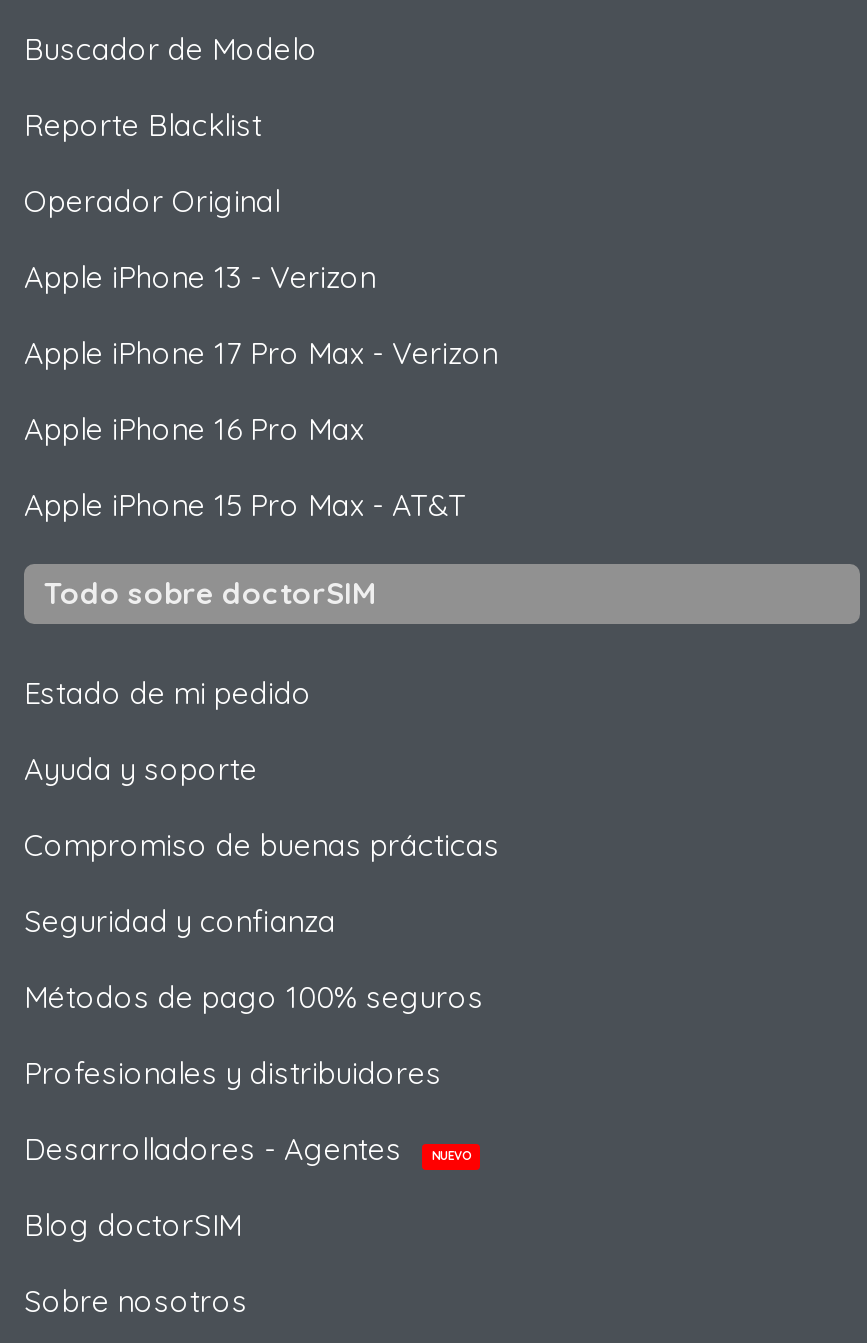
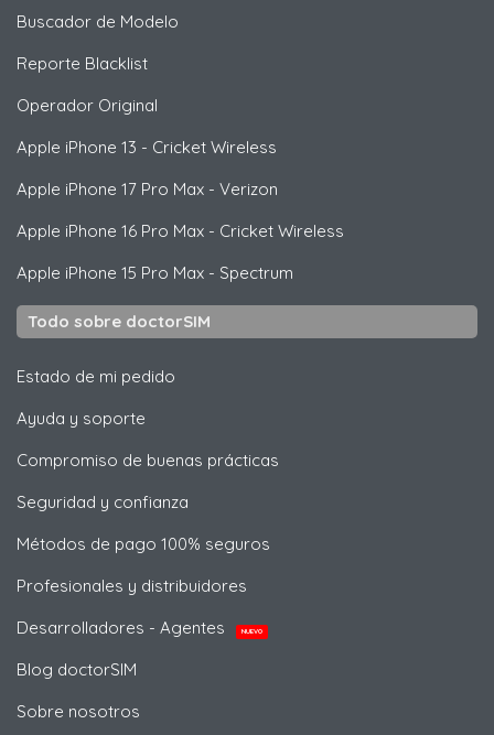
[24,258,376,296] Apple iPhone 13 - Verizon -> [17,137,277,158] Apple iPhone 13 - Cricket Wireless
[24,410,364,448] Apple iPhone 16 Pro Max -> [17,220,344,241] Apple iPhone 16 Pro Max - Cricket Wireless
[24,486,466,524] Apple iPhone 15 Pro Max - AT&T -> [17,262,293,283] Apple iPhone 15 Pro Max - Spectrum

